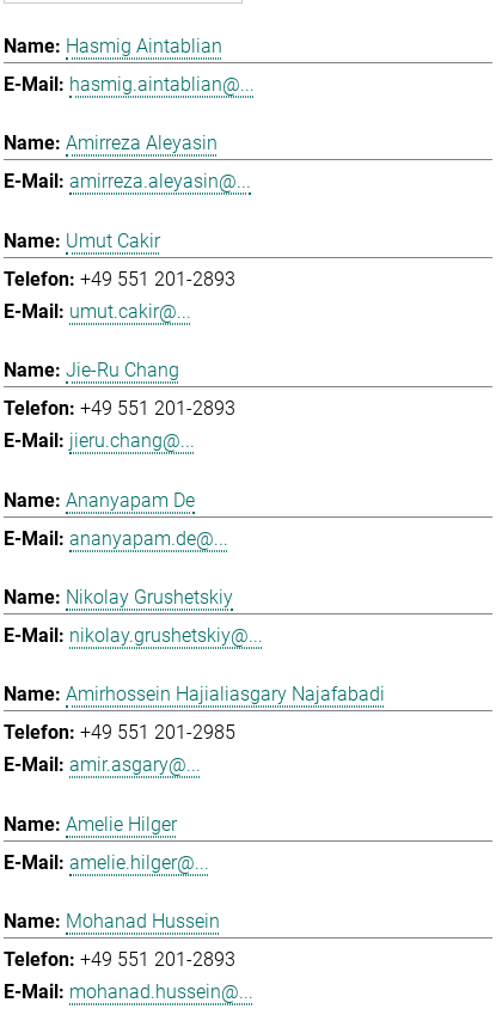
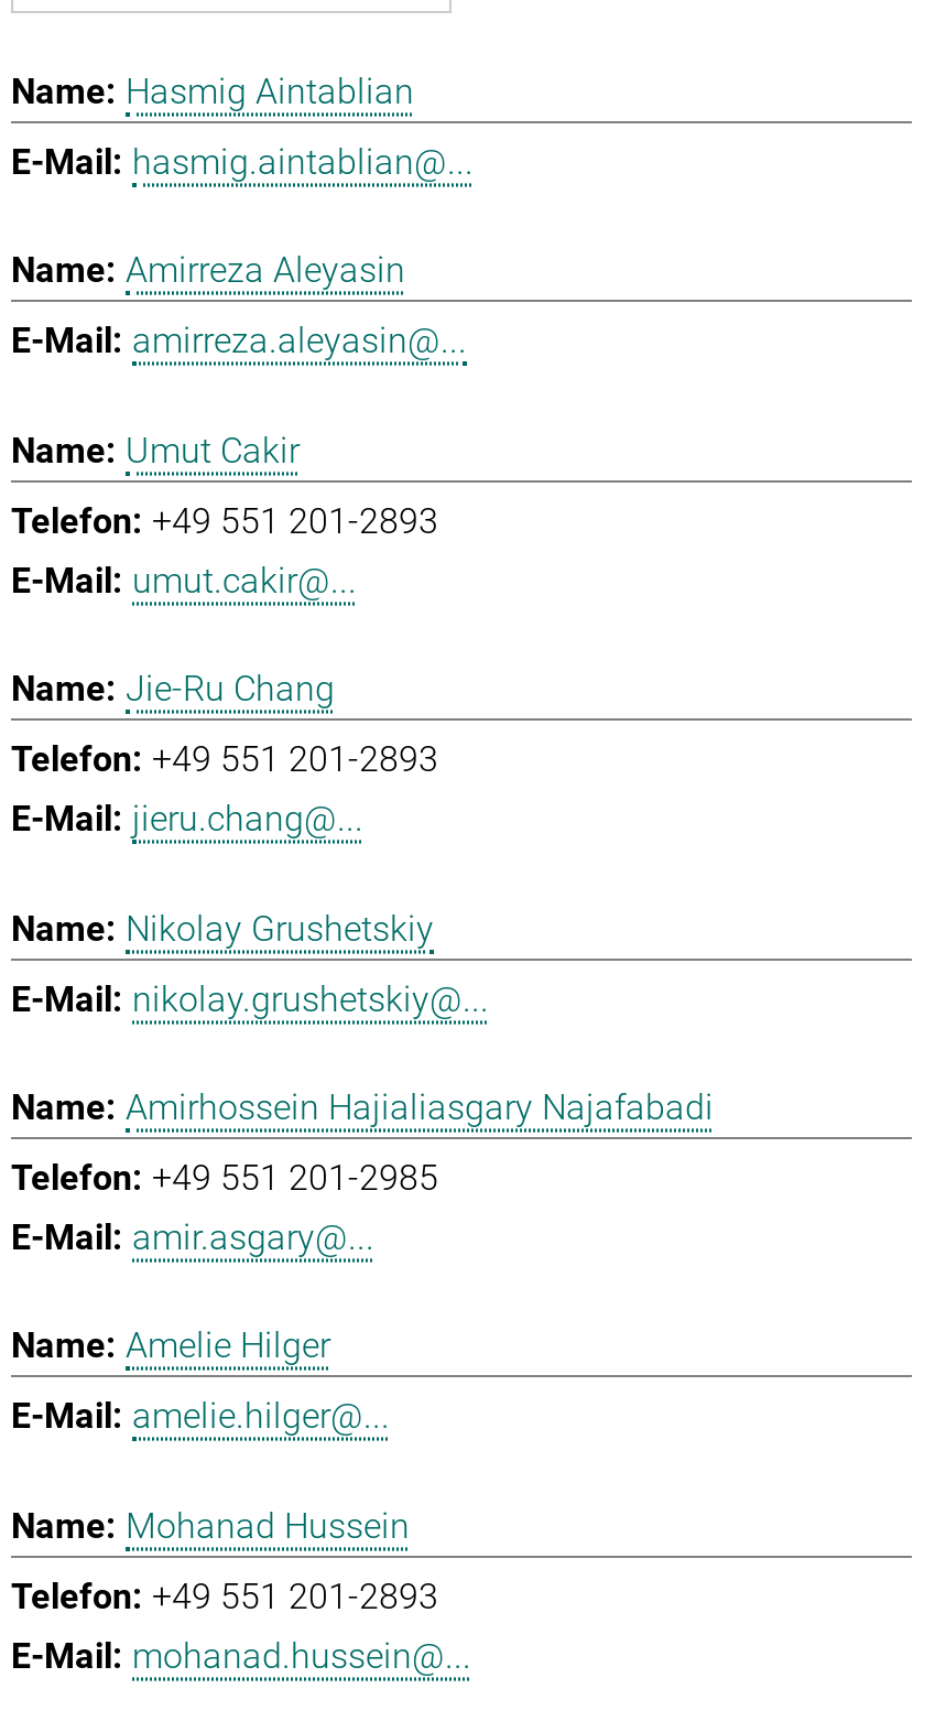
[66,488,228,549] Ananyapam De | ananyapam.de@... -> none

